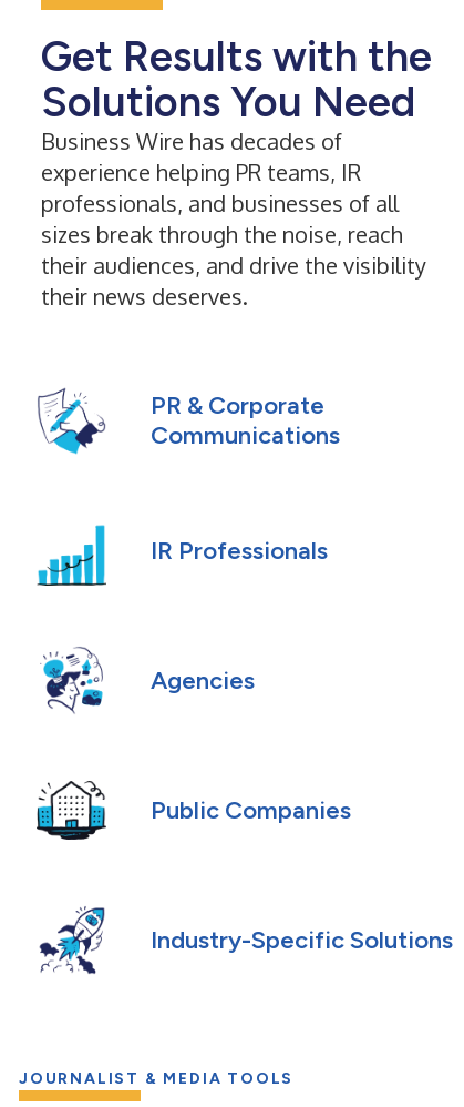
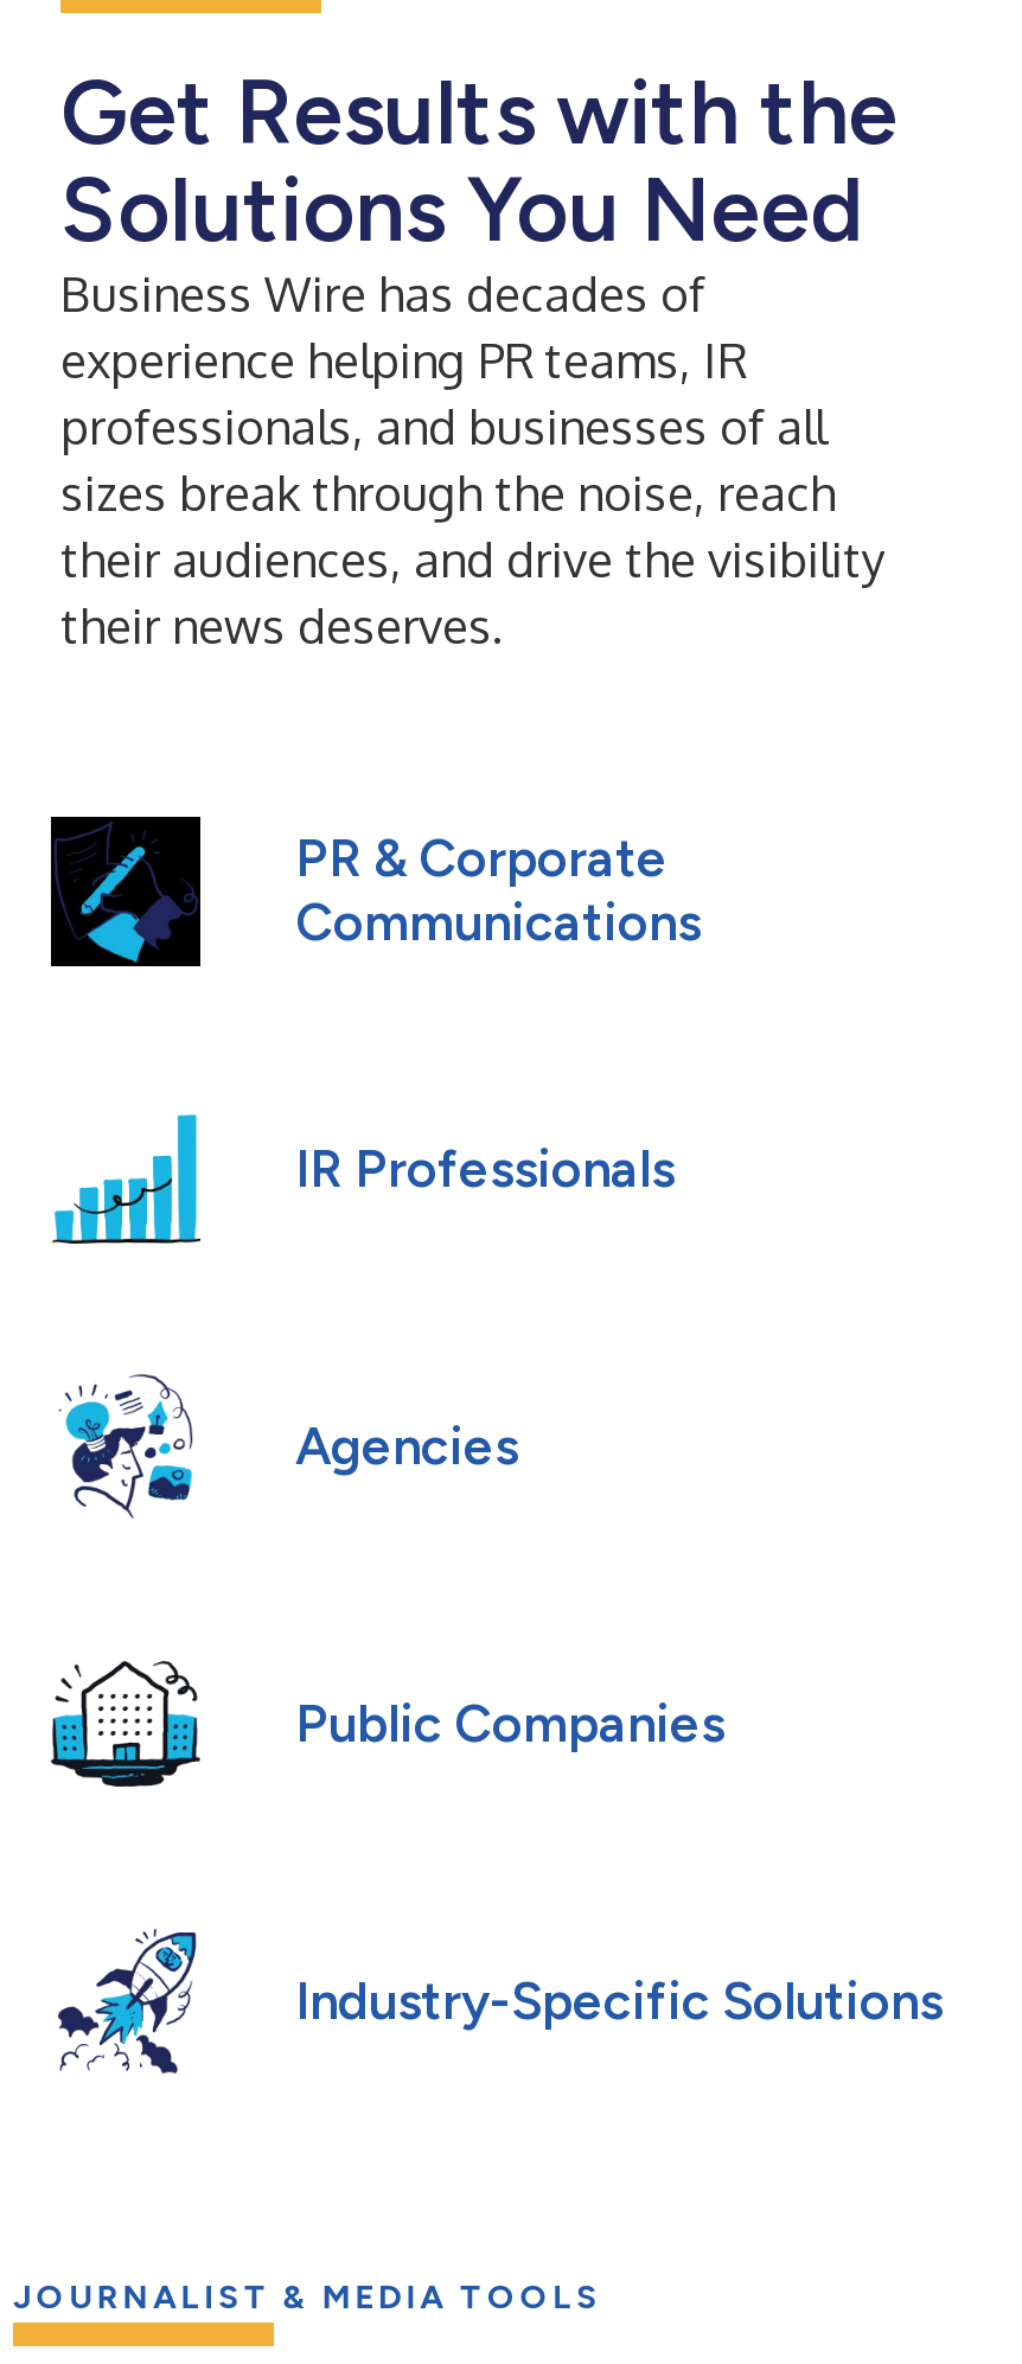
[37,386,106,456] [image] -> [49,814,203,969] [image]

